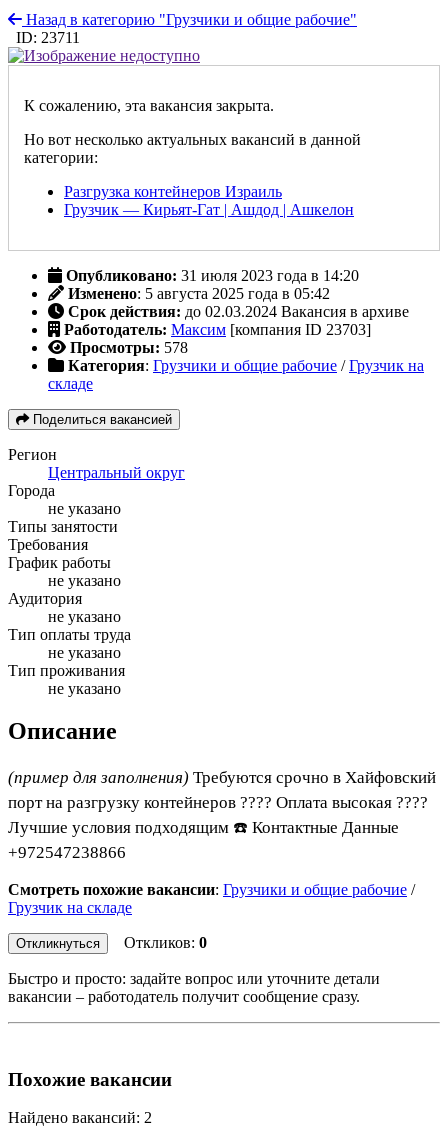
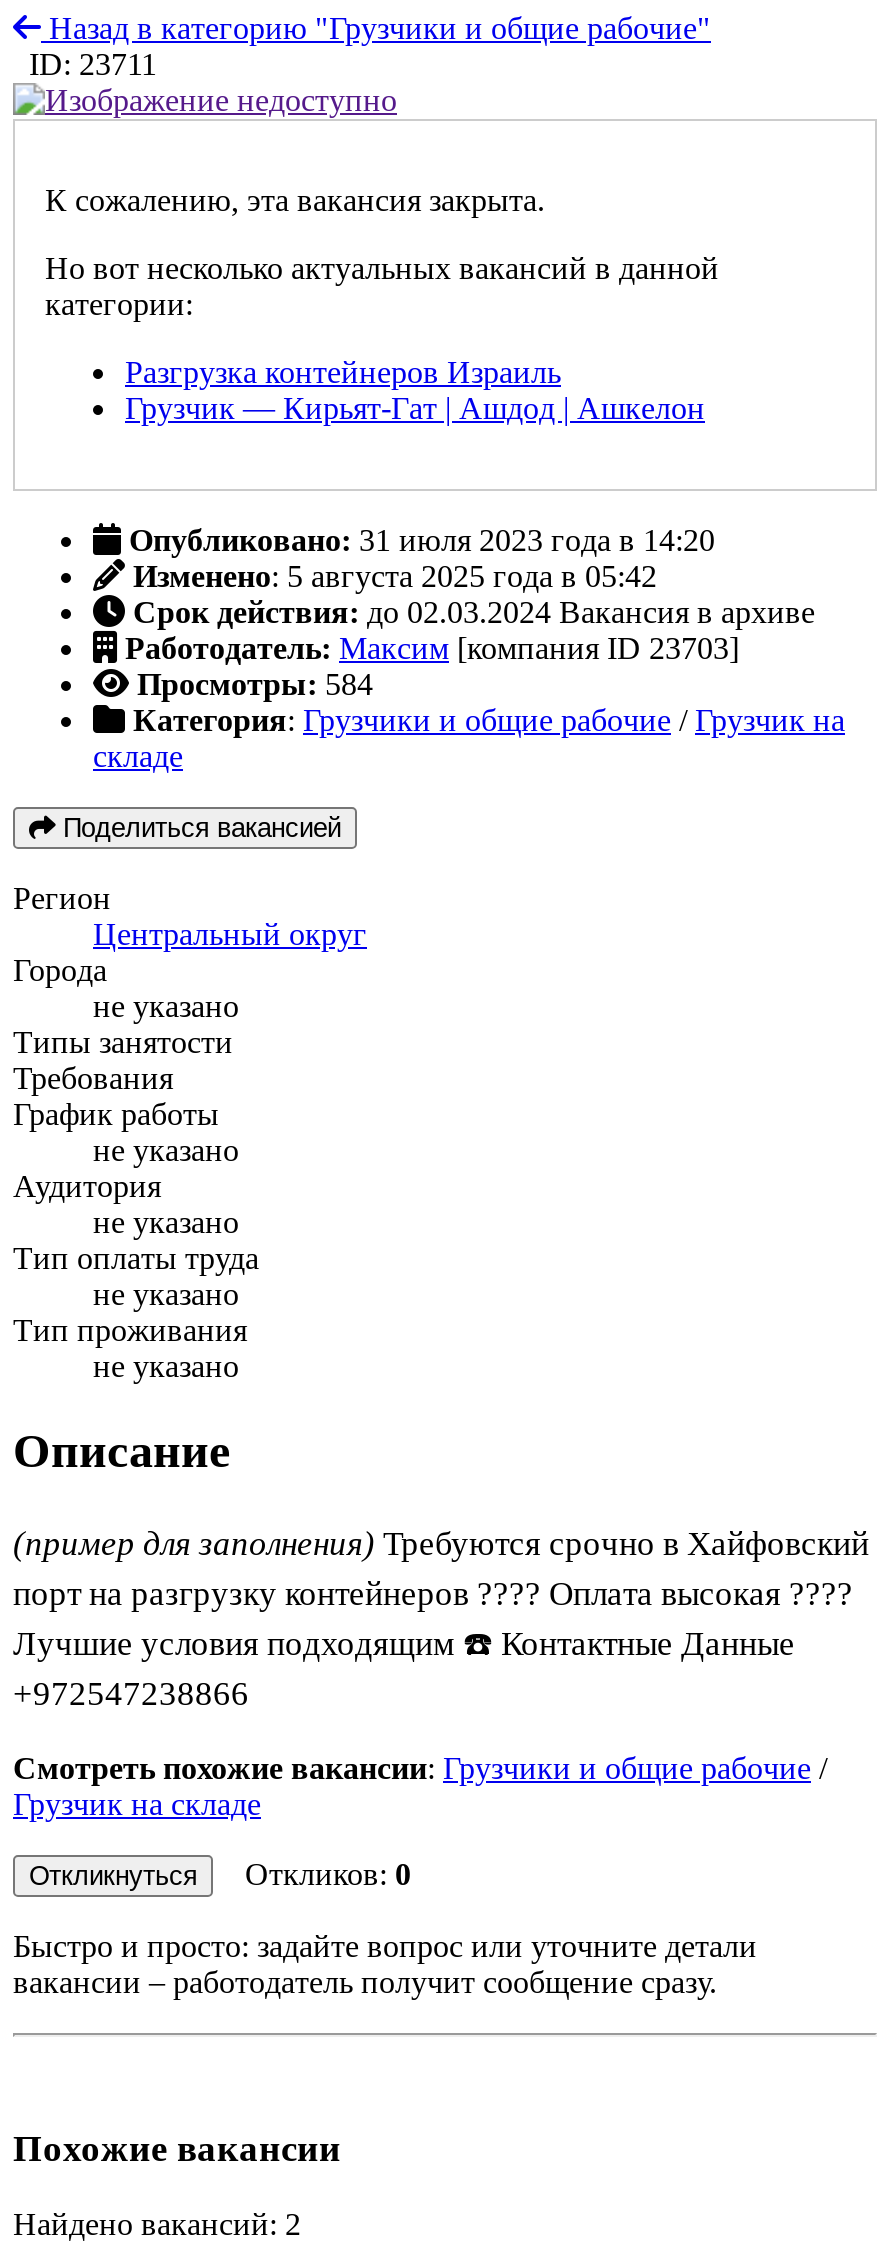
[70,339,188,356] Просмотры: 578 -> [137,667,373,701] Просмотры: 584

